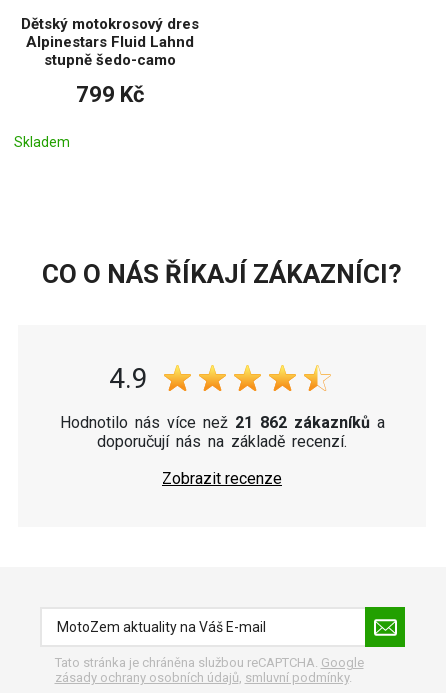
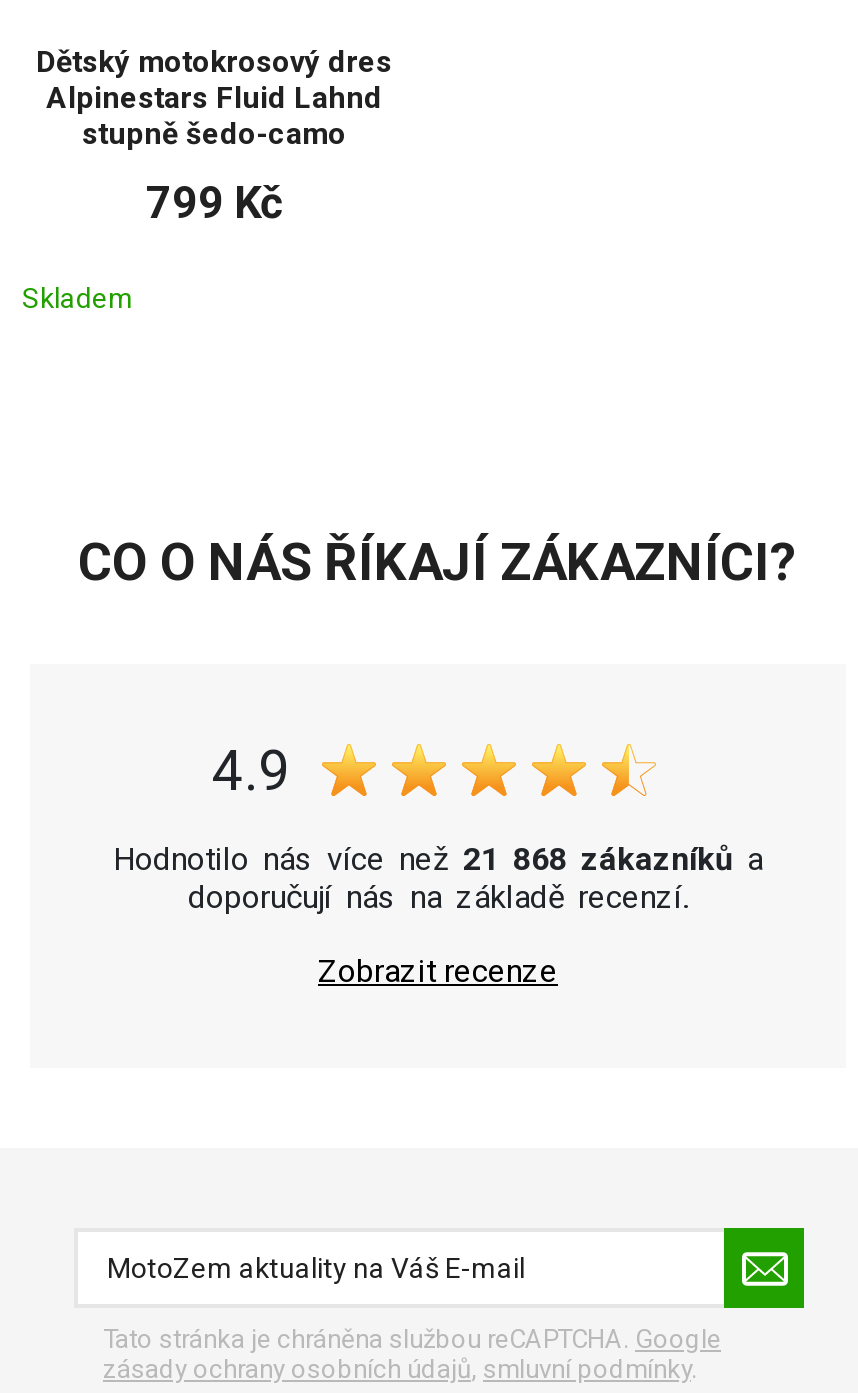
[59,413,384,432] Hodnotilo nás více než 21 862 zákazníků a -> [113,840,763,878] Hodnotilo nás více než 21 868 zákazníků a

